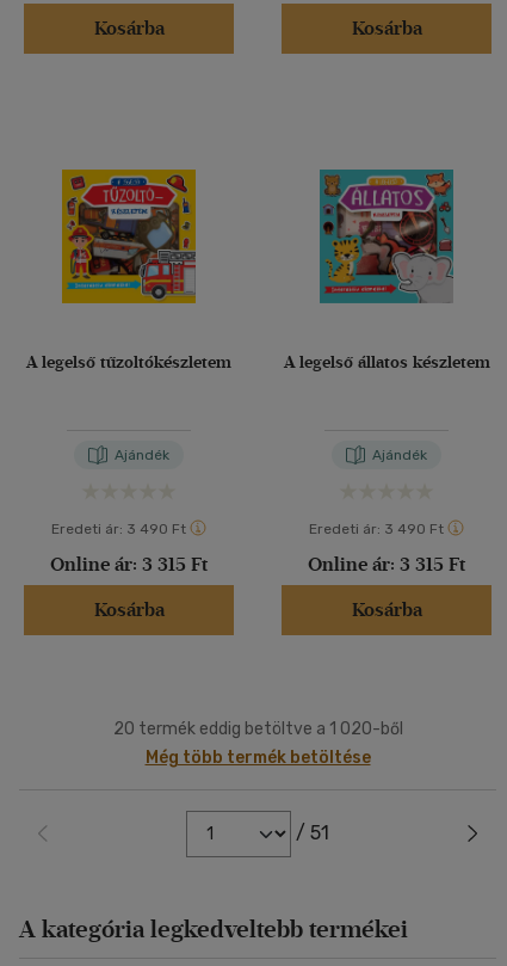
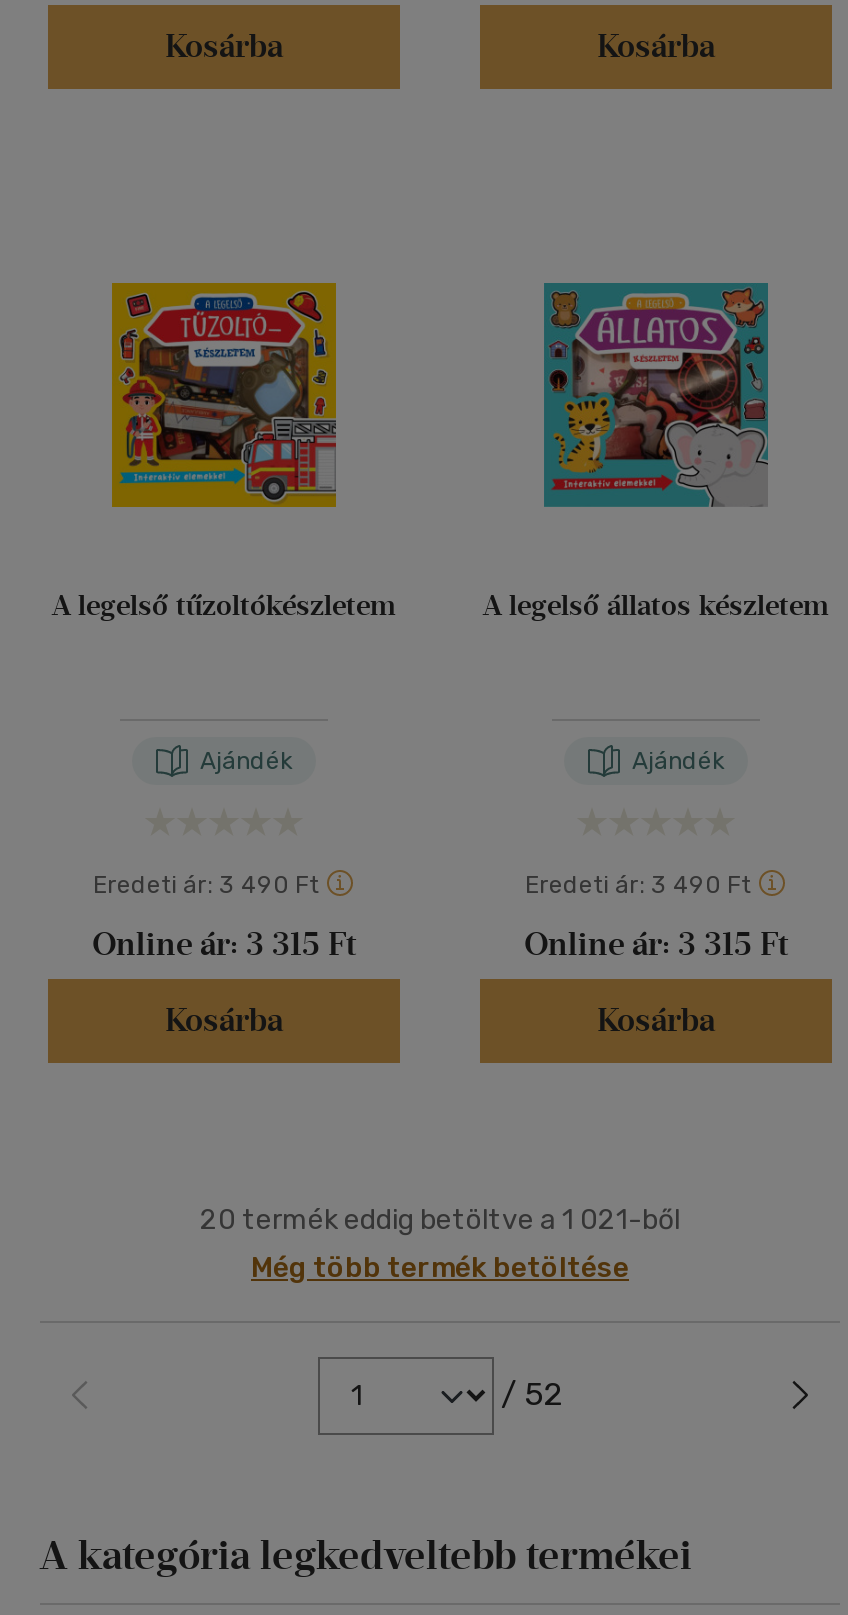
[113,719,403,739] 20 termék eddig betöltve a 1 020-ből -> [200,1203,680,1237] 20 termék eddig betöltve a 1 021-ből
[296,822,329,844] / 51 -> [501,1375,563,1413] / 52

